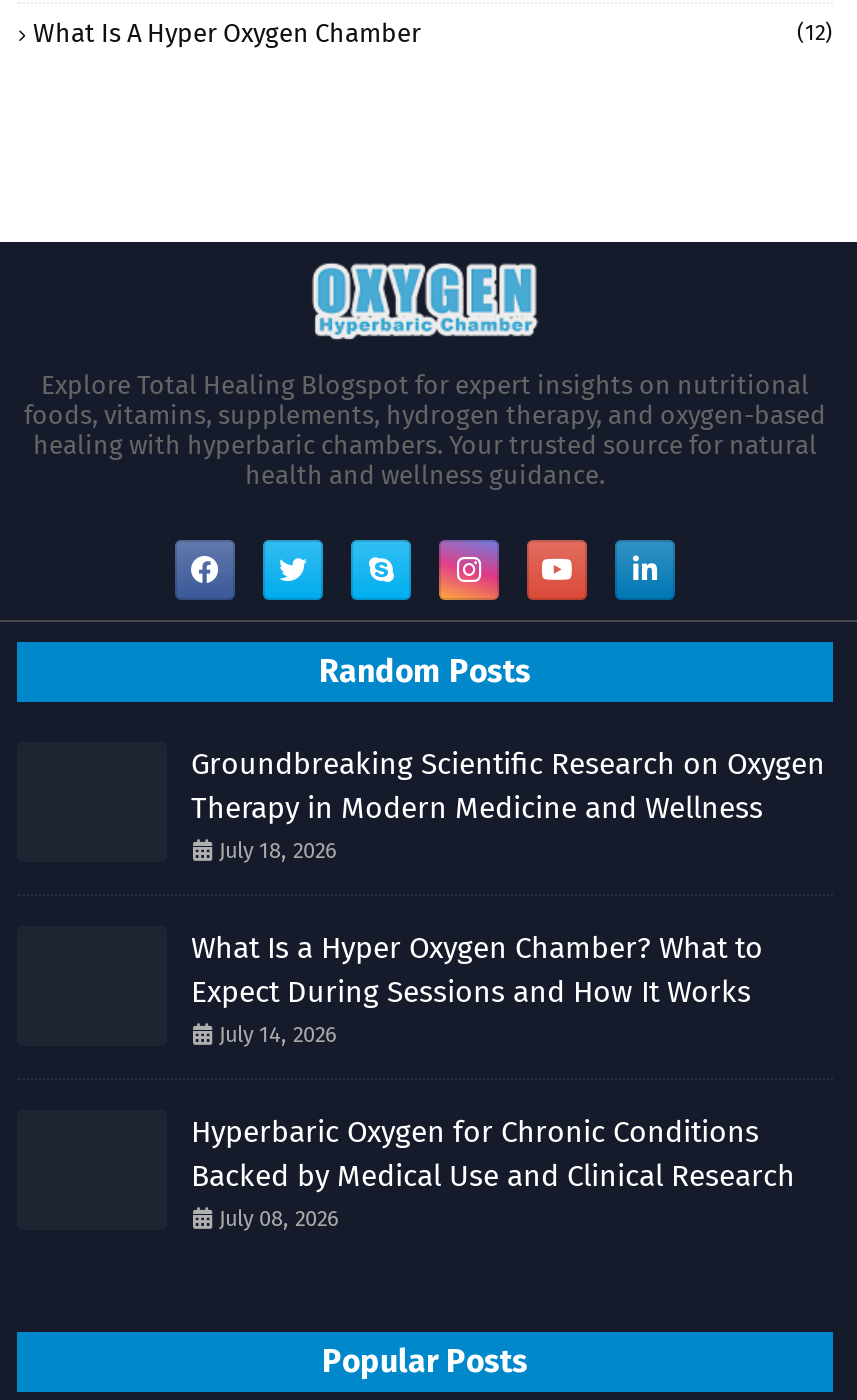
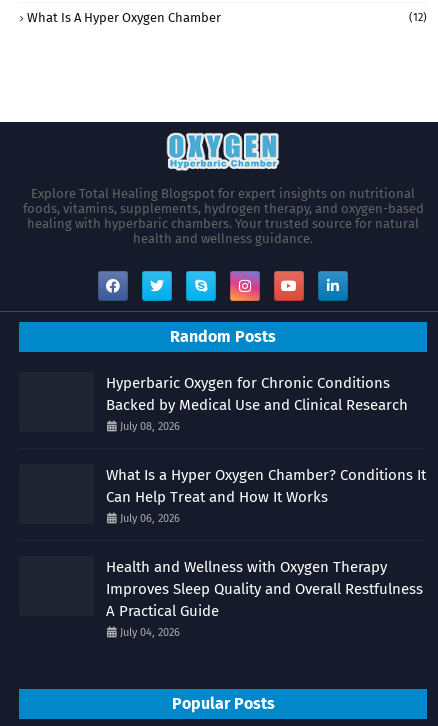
[191,746,825,1048] Groundbreaking Scientific Research on Oxygen | Therapy in Modern Medicine and Wellness | July 18, 2026 | What Is a Hyper Oxygen Chamber? What to | Expect During Sessions and How It Works | July 14, 2026 -> none
moved [191,1114,795,1232] -> [106,374,408,433]: Hyperbaric Oxygen for Chronic Conditions | Backed by Medical Use and Clinical Research | July 08, 2026
none -> [106,466,426,639] What Is a Hyper Oxygen Chamber? Conditions It | Can Help Treat and How It Works | July 06, 2026 | Health and Wellness with Oxygen Therapy | Improves Sleep Quality and Overall Restfulness | A Practical Guide | July 04, 2026

